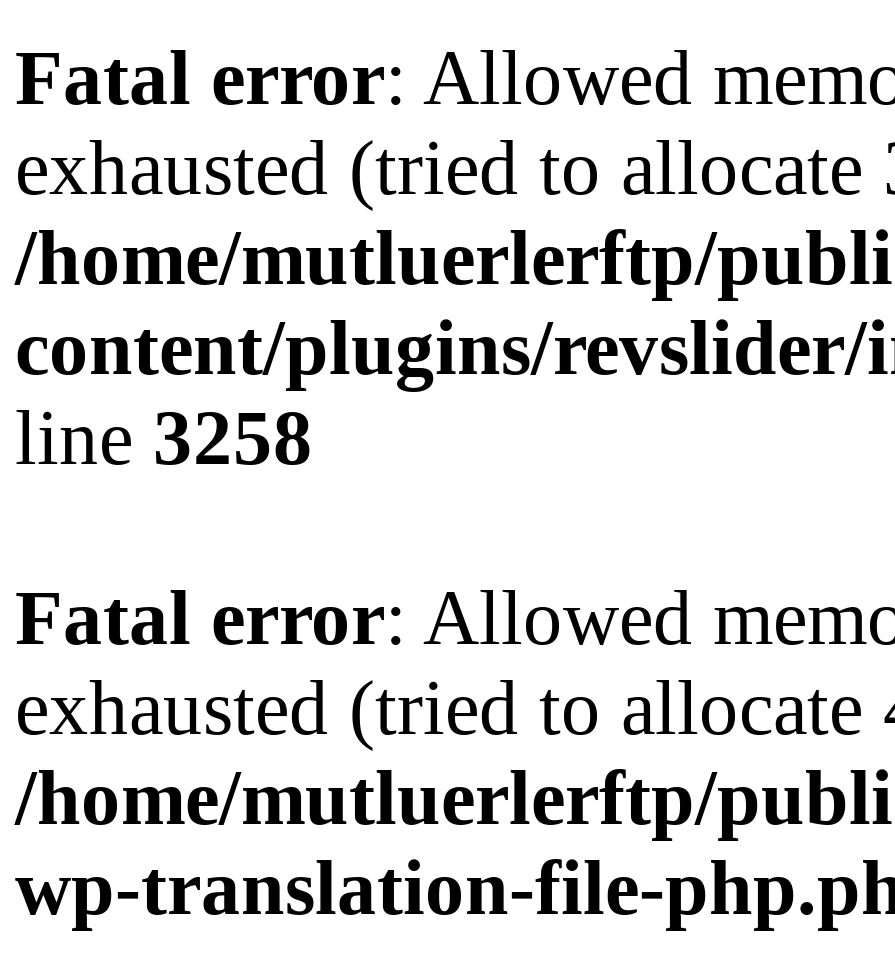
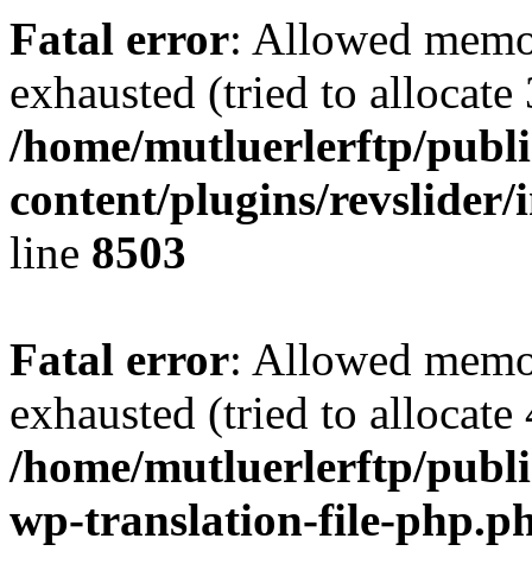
[15,394,313,480] line 3258 -> [9,227,186,278] line 8503

